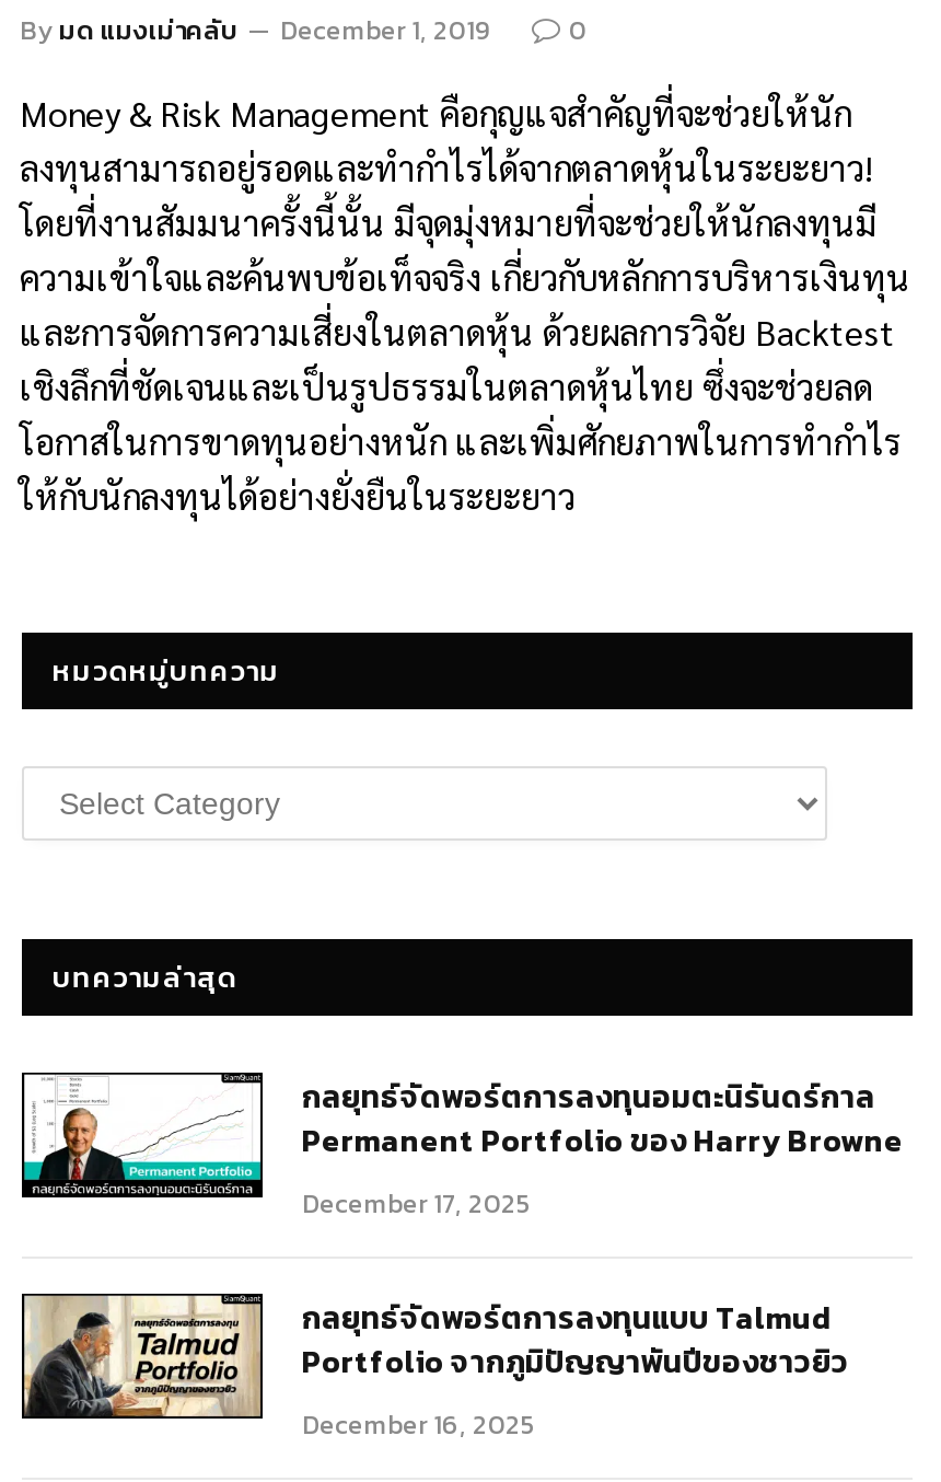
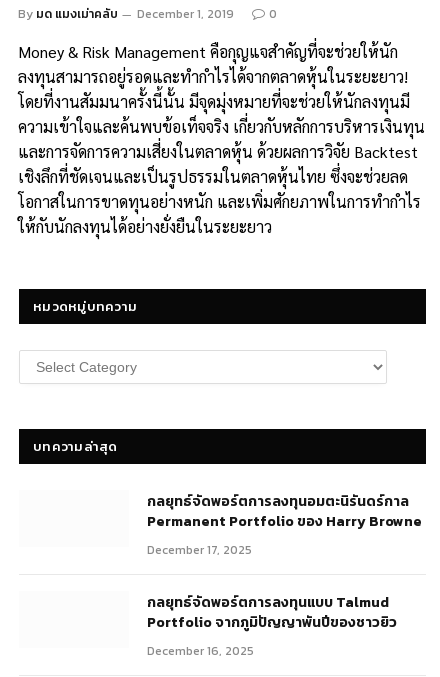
[20,1070,265,1200] [image] -> none
[20,1292,265,1421] [image] -> none

